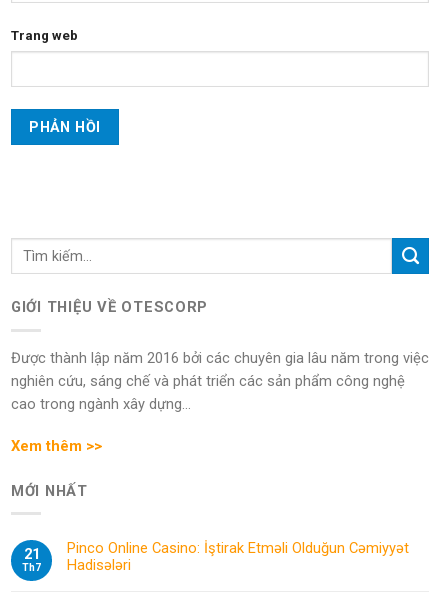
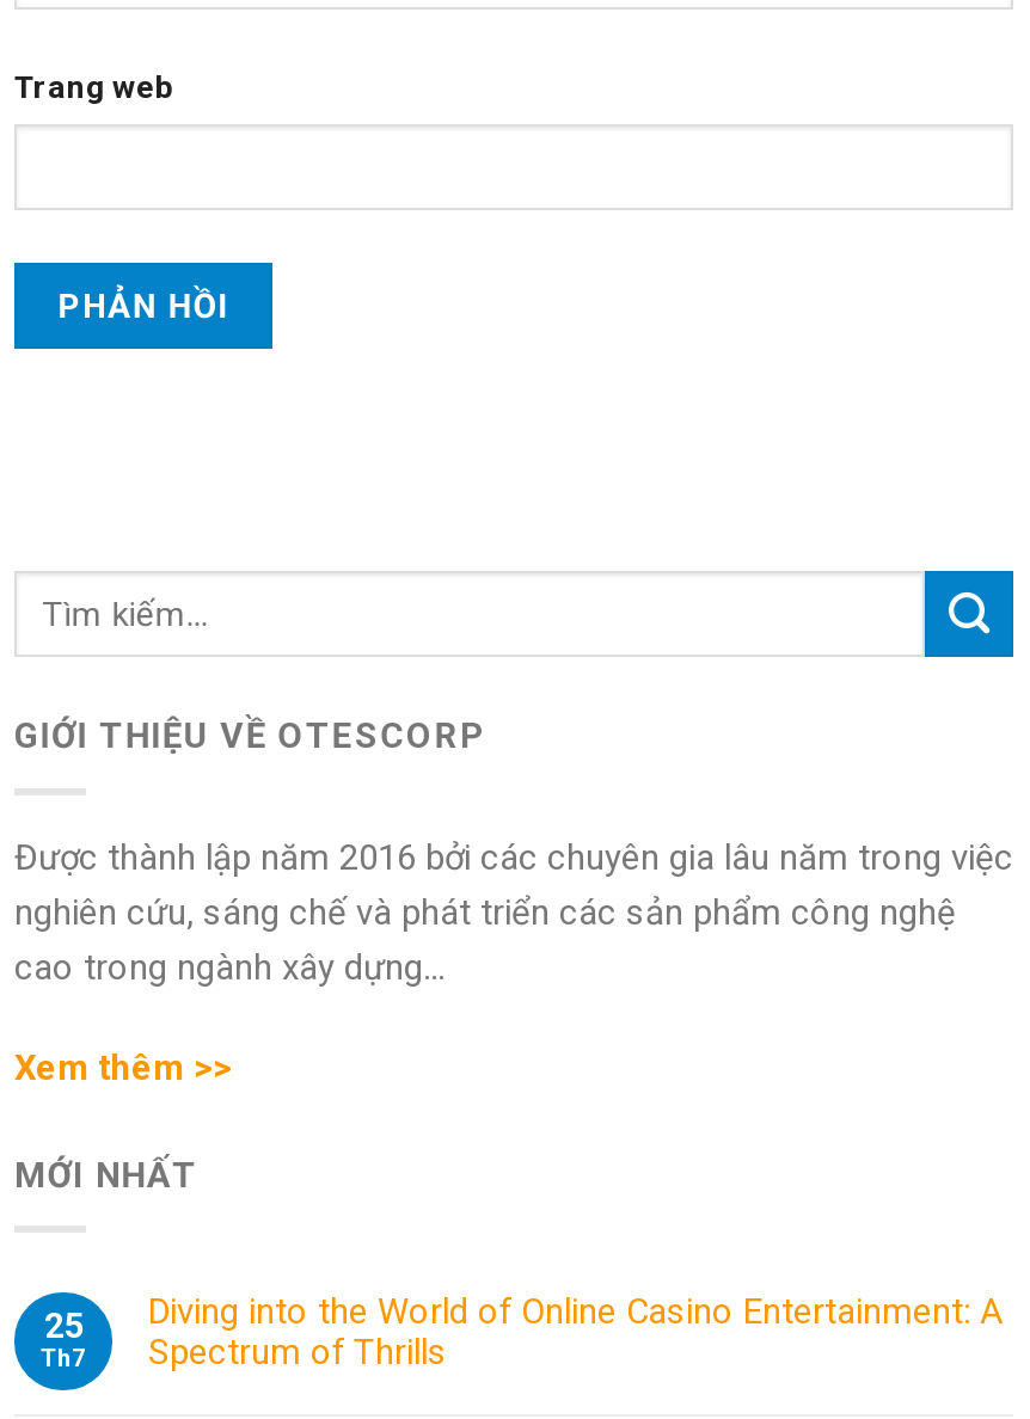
[67,539,409,574] Pinco Online Casino: İştirak Etməli Olduğun Cəmiyyət | Hadisələri -> [148,1290,1004,1374] Diving into the World of Online Casino Entertainment: A | Spectrum of Thrills
[23,545,39,563] 21 -> [44,1305,82,1348] 25

